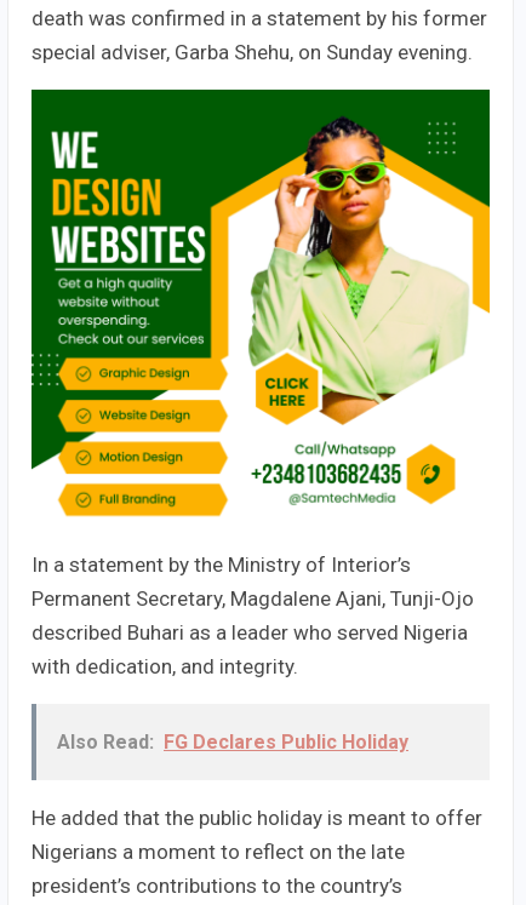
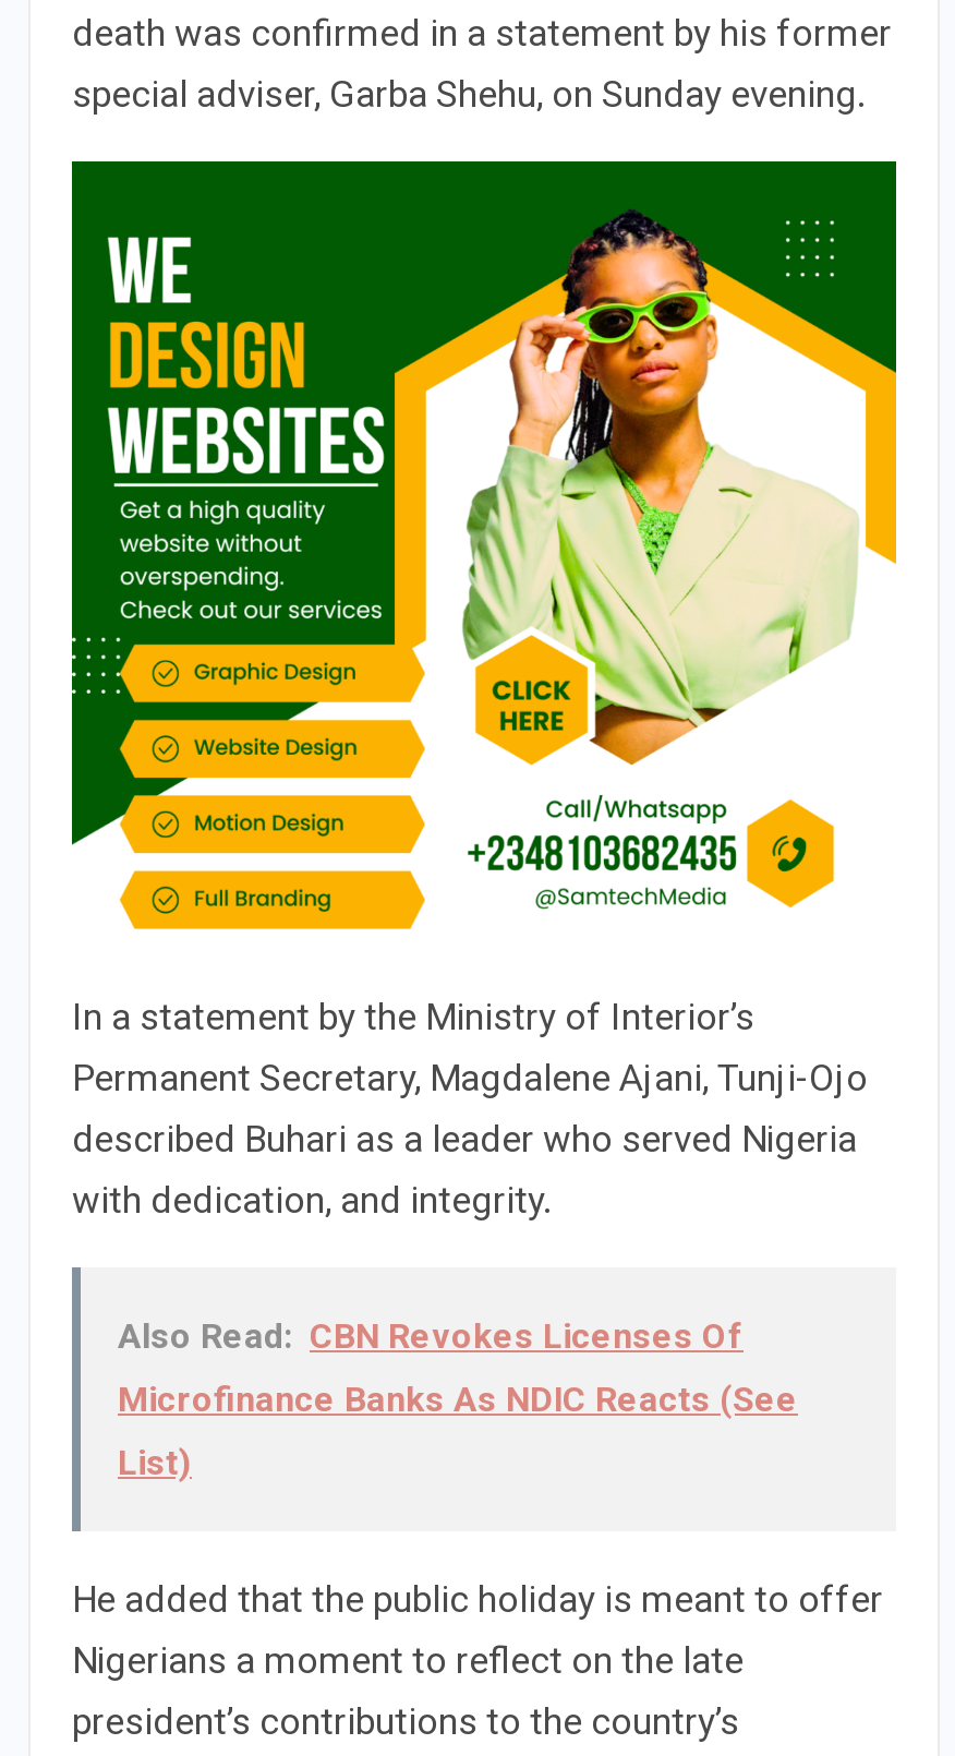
[57,730,408,753] Also Read: FG Declares Public Holiday -> [118,1315,798,1483] Also Read: CBN Revokes Licenses Of | Microfinance Banks As NDIC Reacts (See | List)

